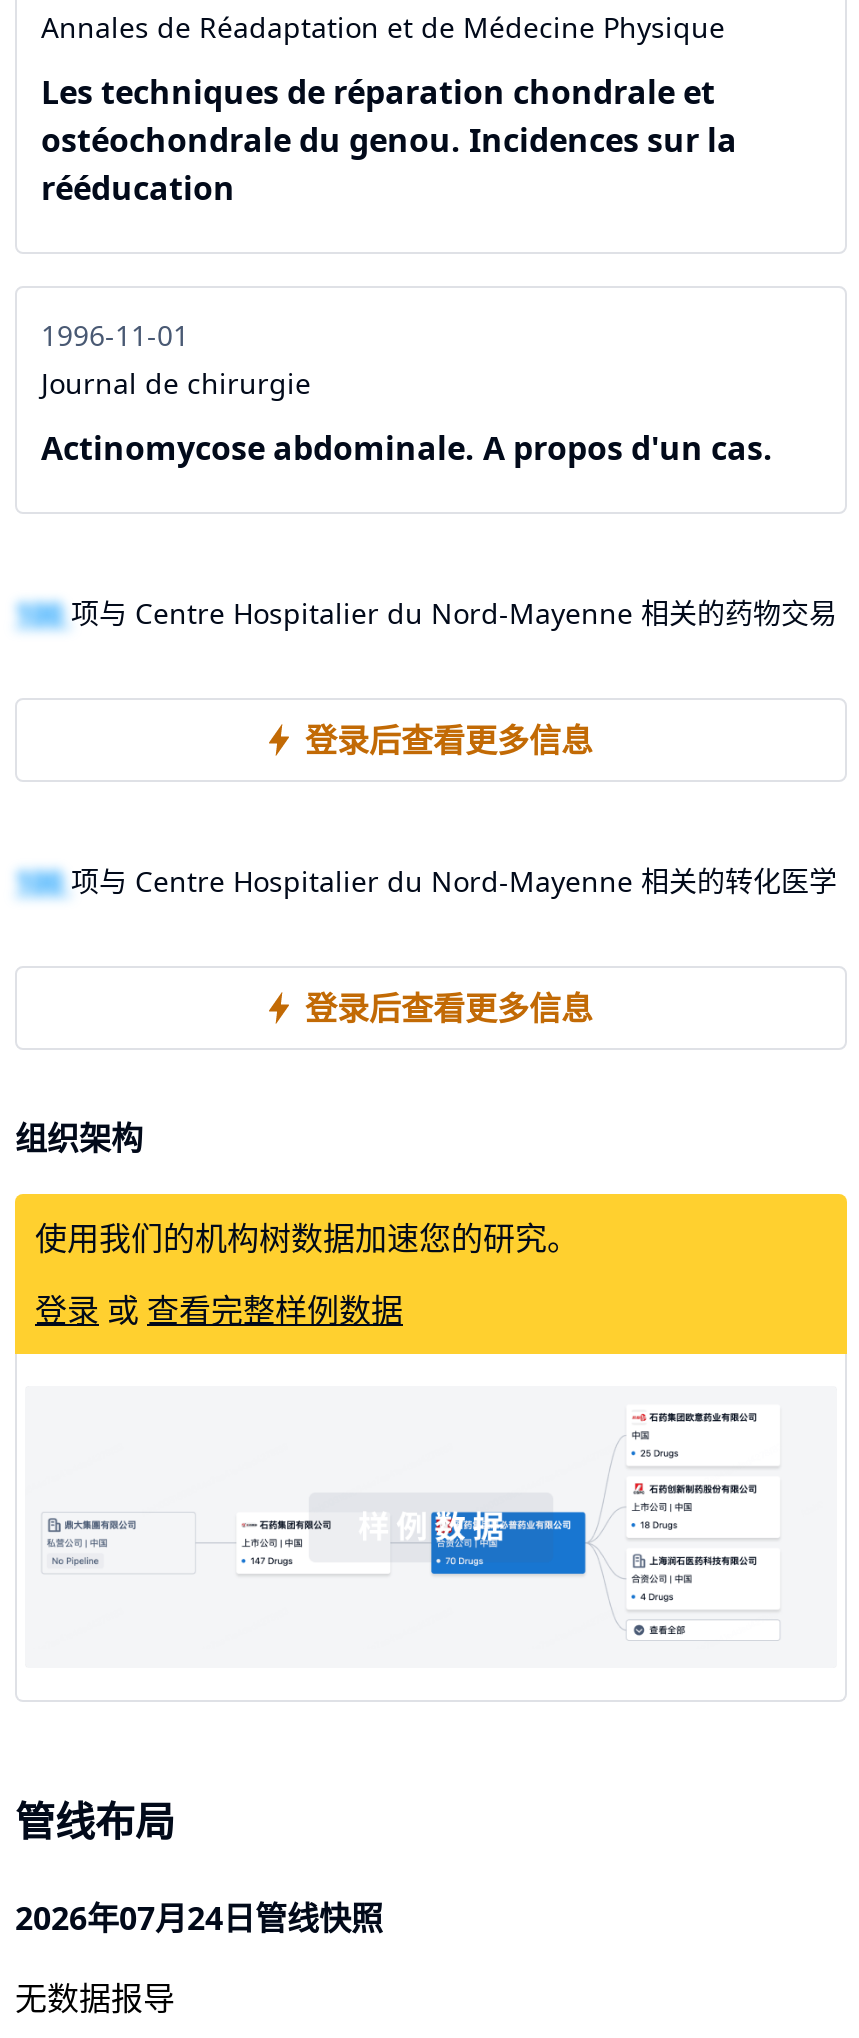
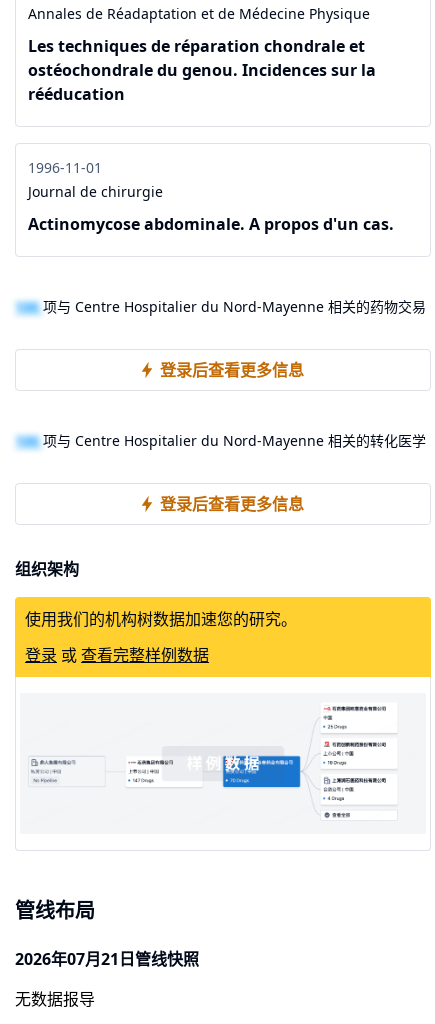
[15,1896,383,1940] 2026年07月24日管线快照 -> [15,948,199,970] 2026年07月21日管线快照

